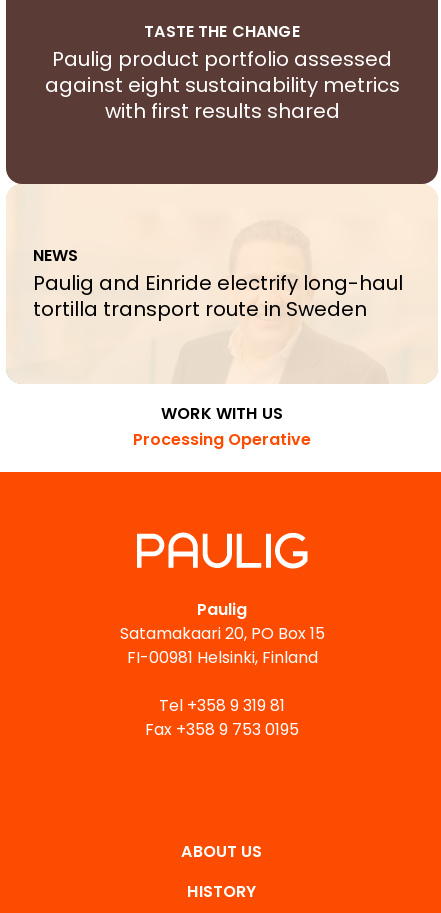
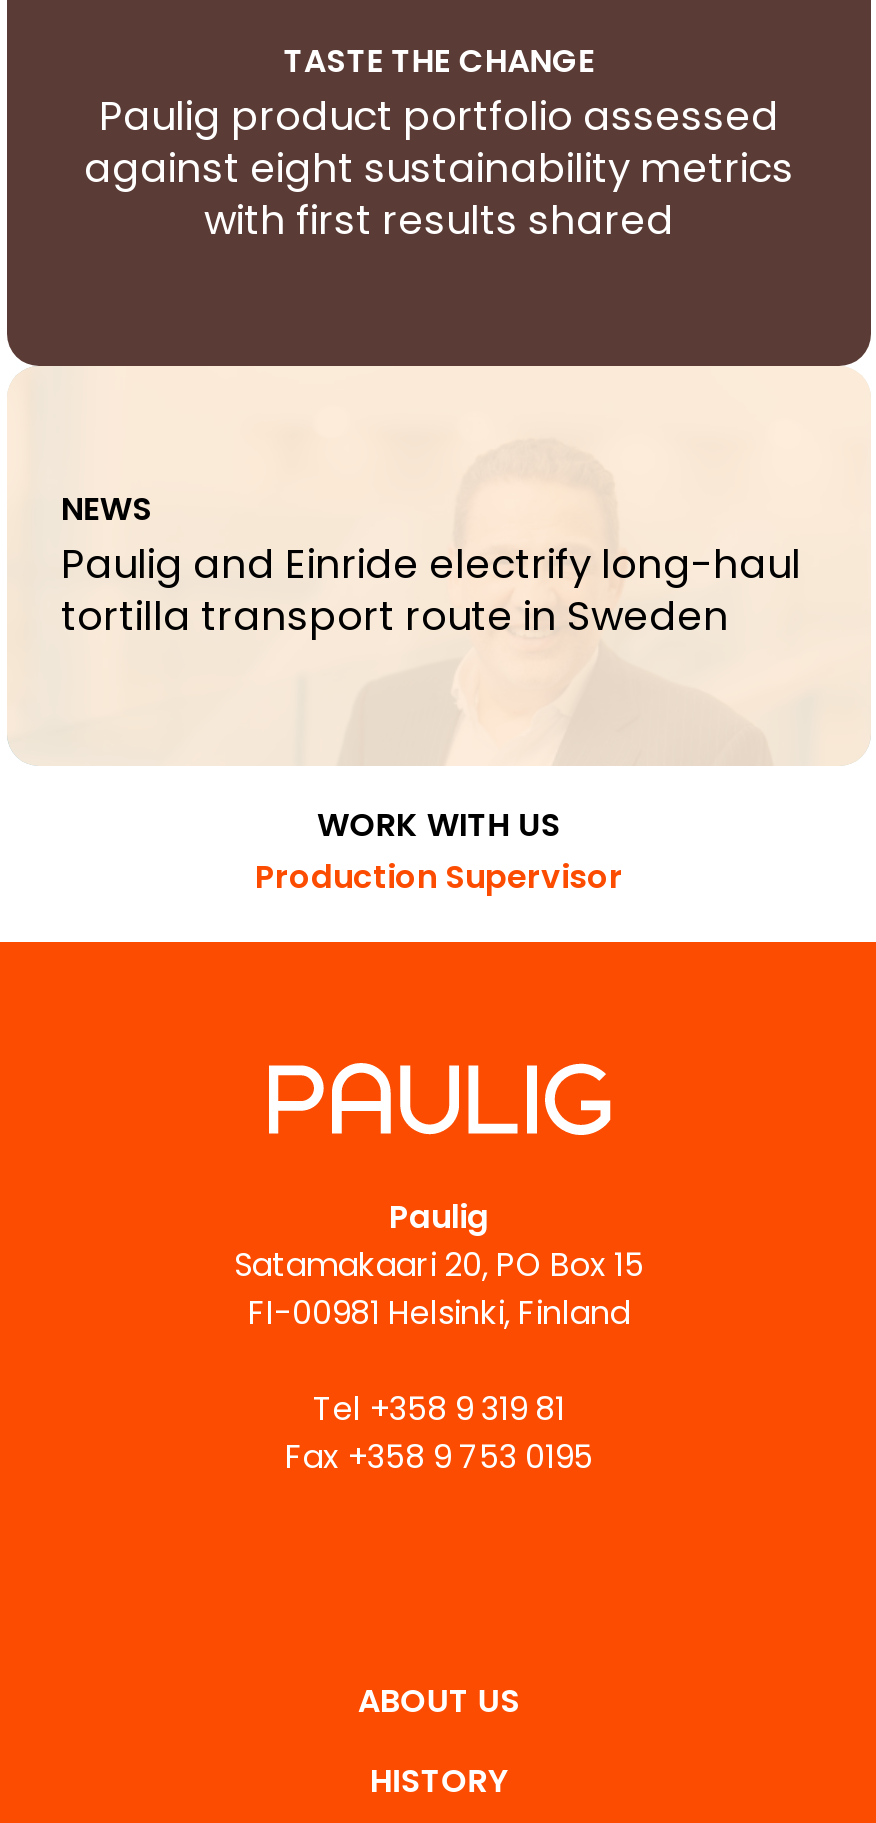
[133,428,311,451] Processing Operative -> [255,854,623,900] Production Supervisor

